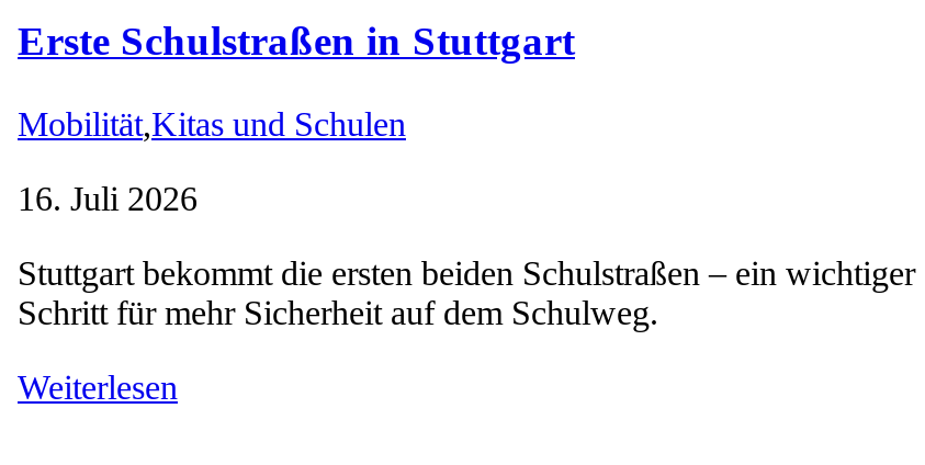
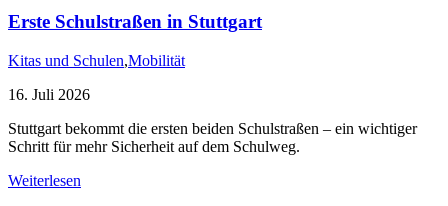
[18,106,406,143] Mobilität,Kitas und Schulen -> [8,52,185,69] Kitas und Schulen,Mobilität

